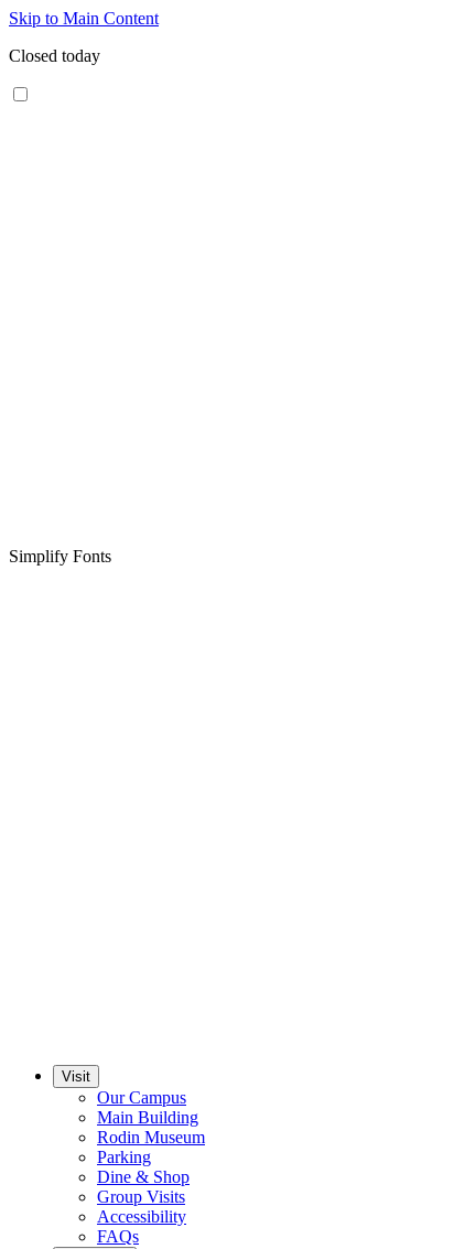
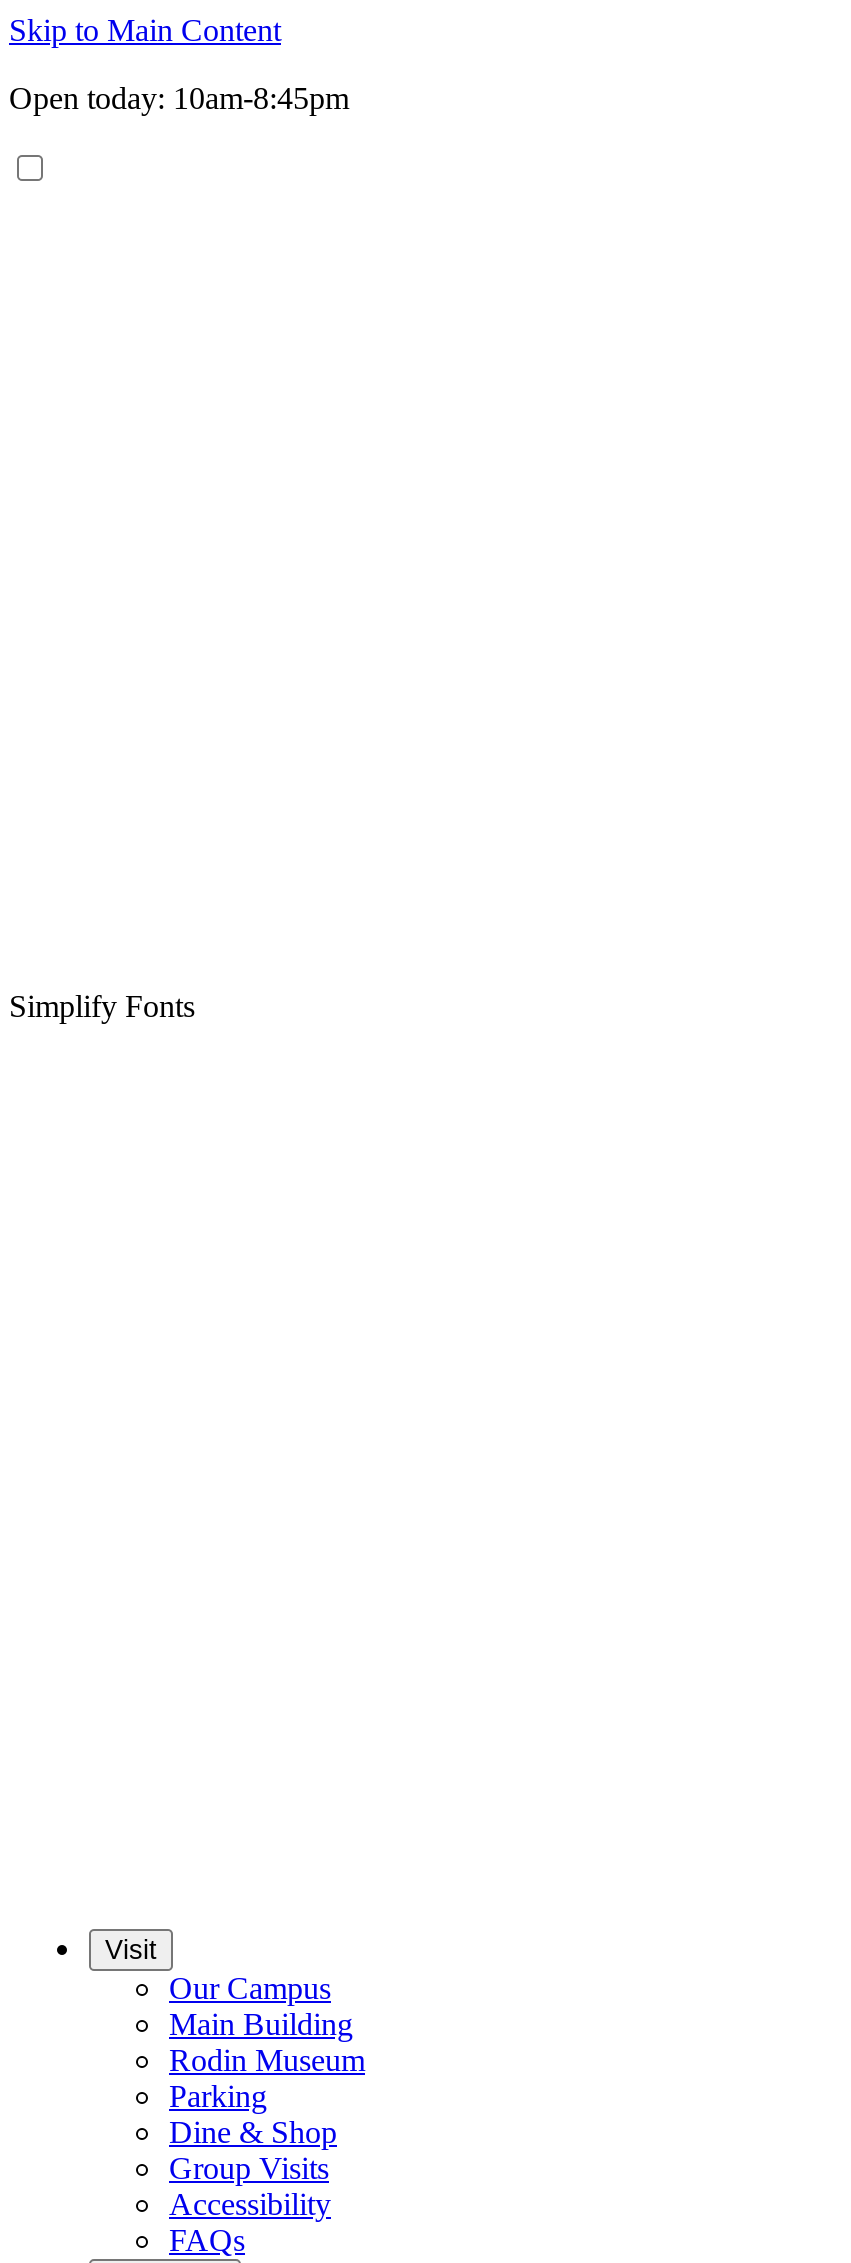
[9,46,100,65] Closed today -> [9,81,349,115] Open today: 10am-8:45pm

